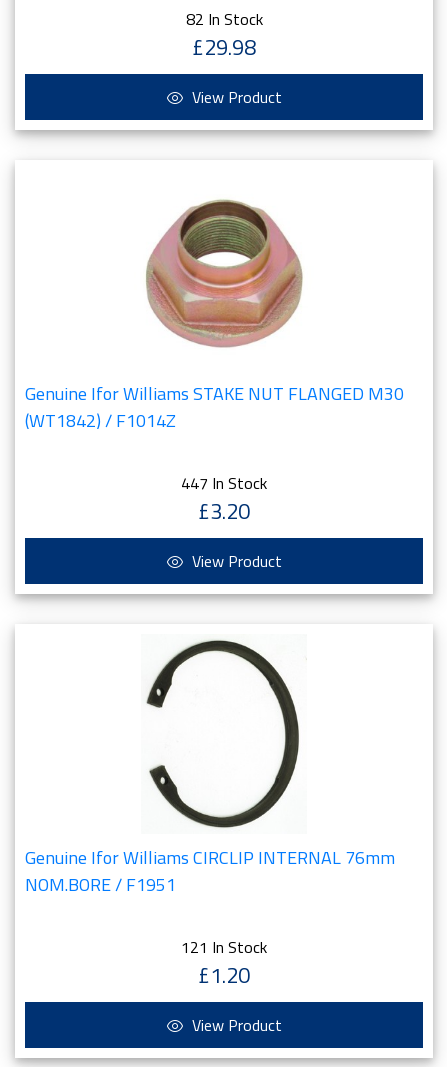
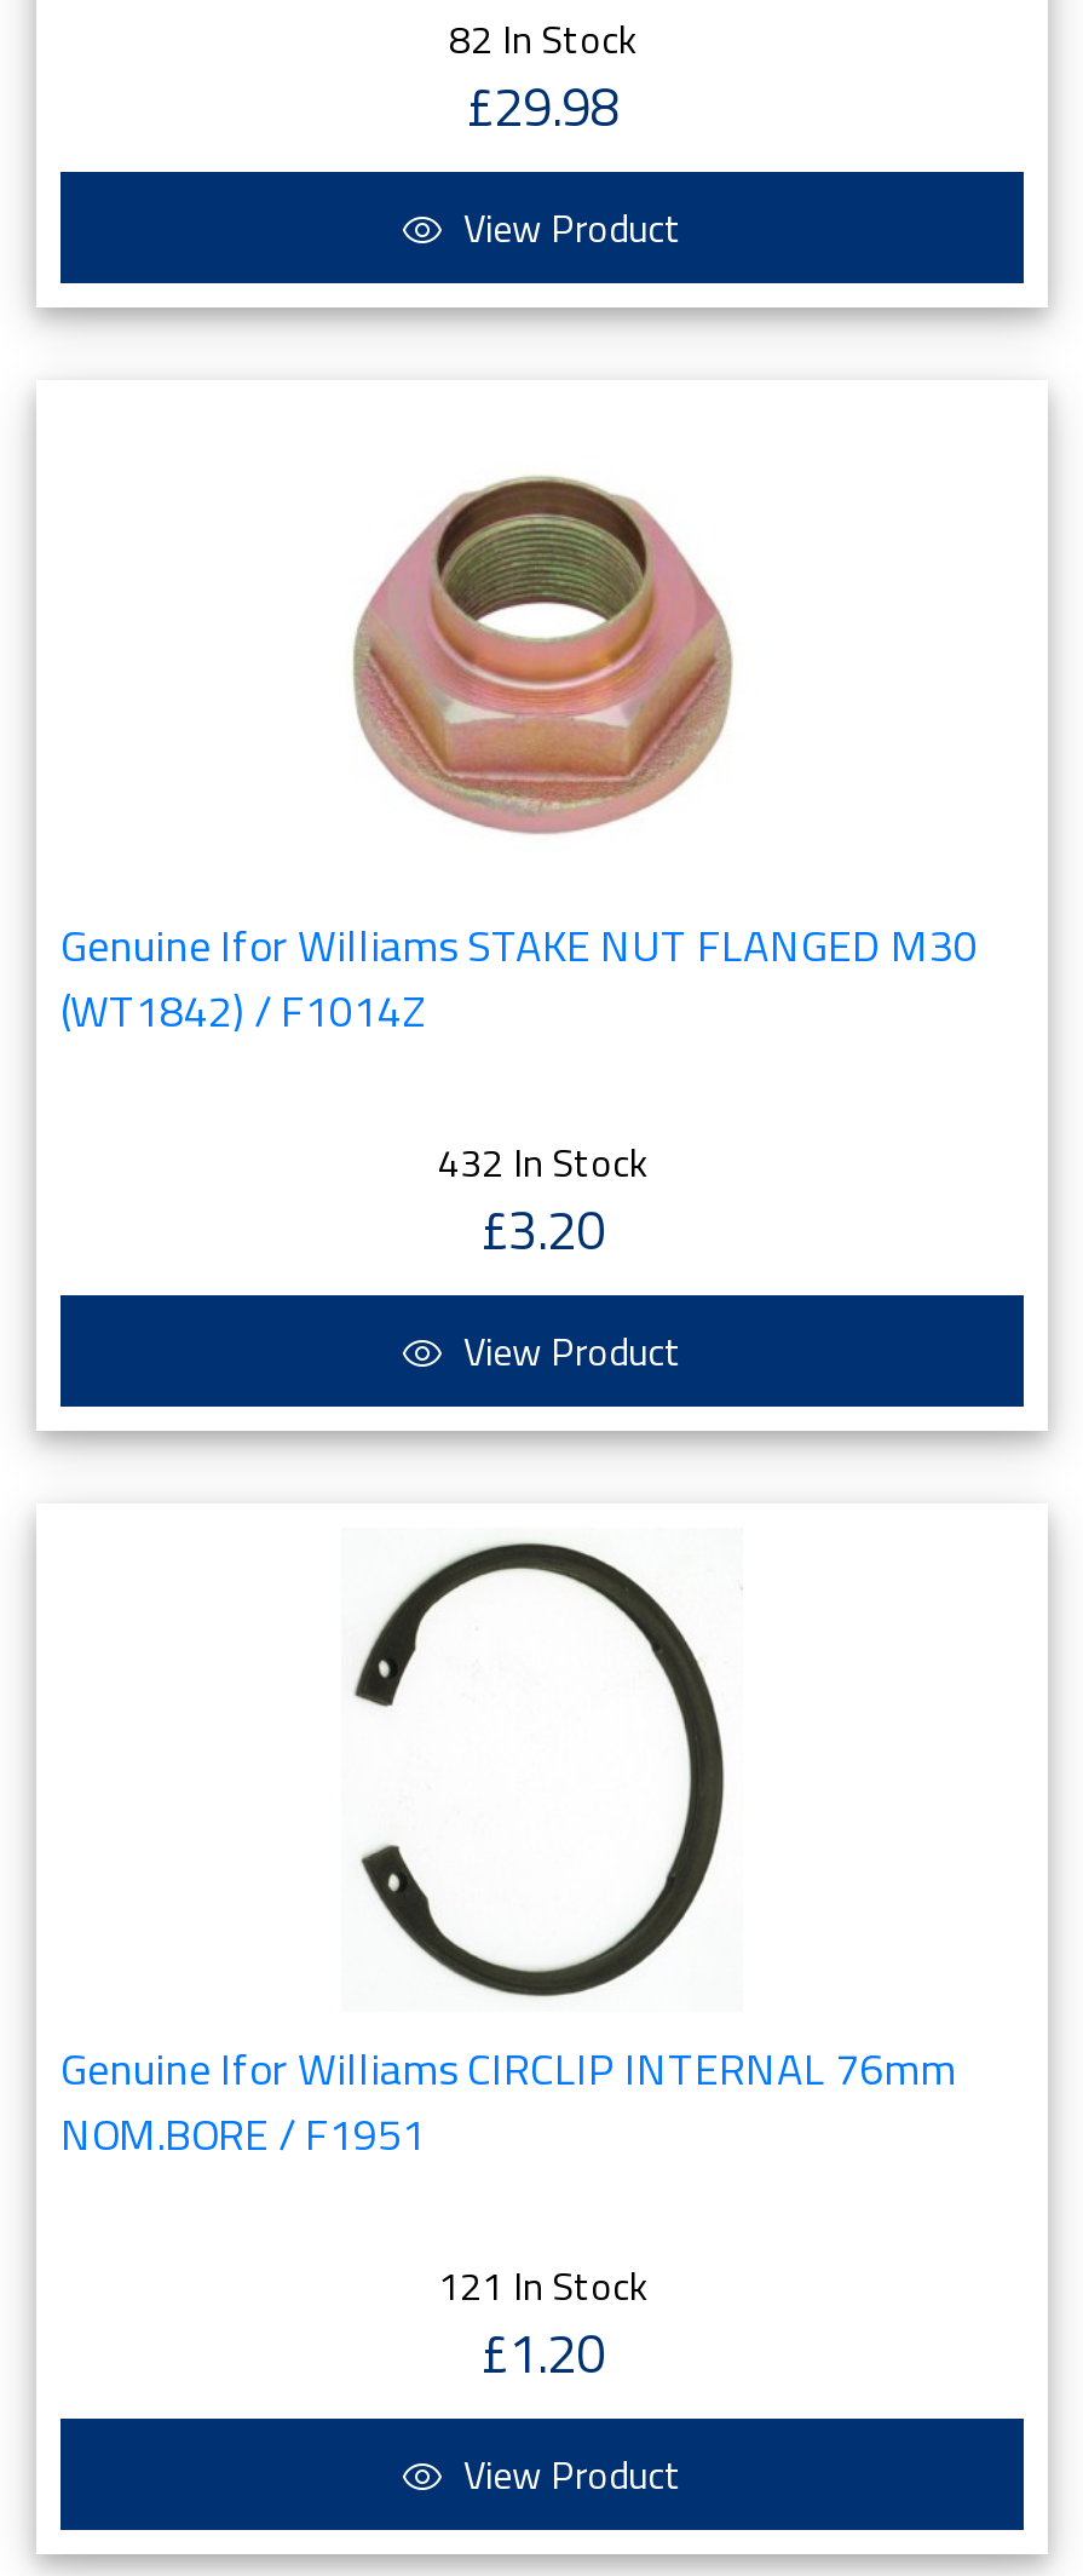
[181,471,267,495] 447 In Stock -> [438,1133,646,1191] 432 In Stock

